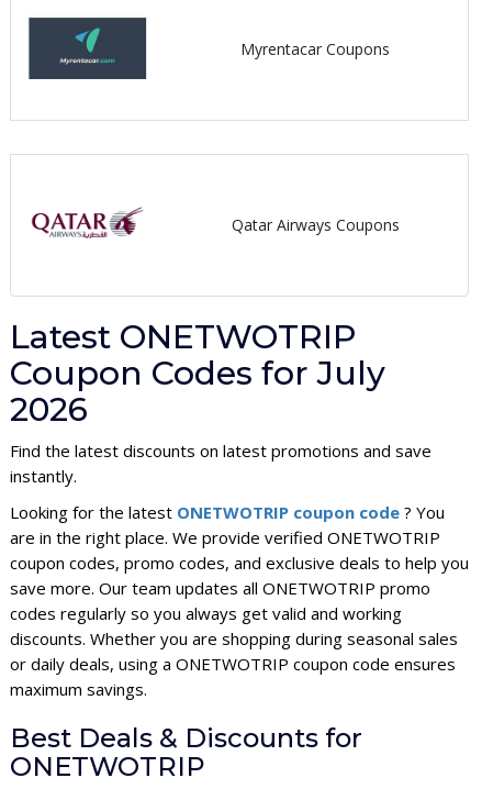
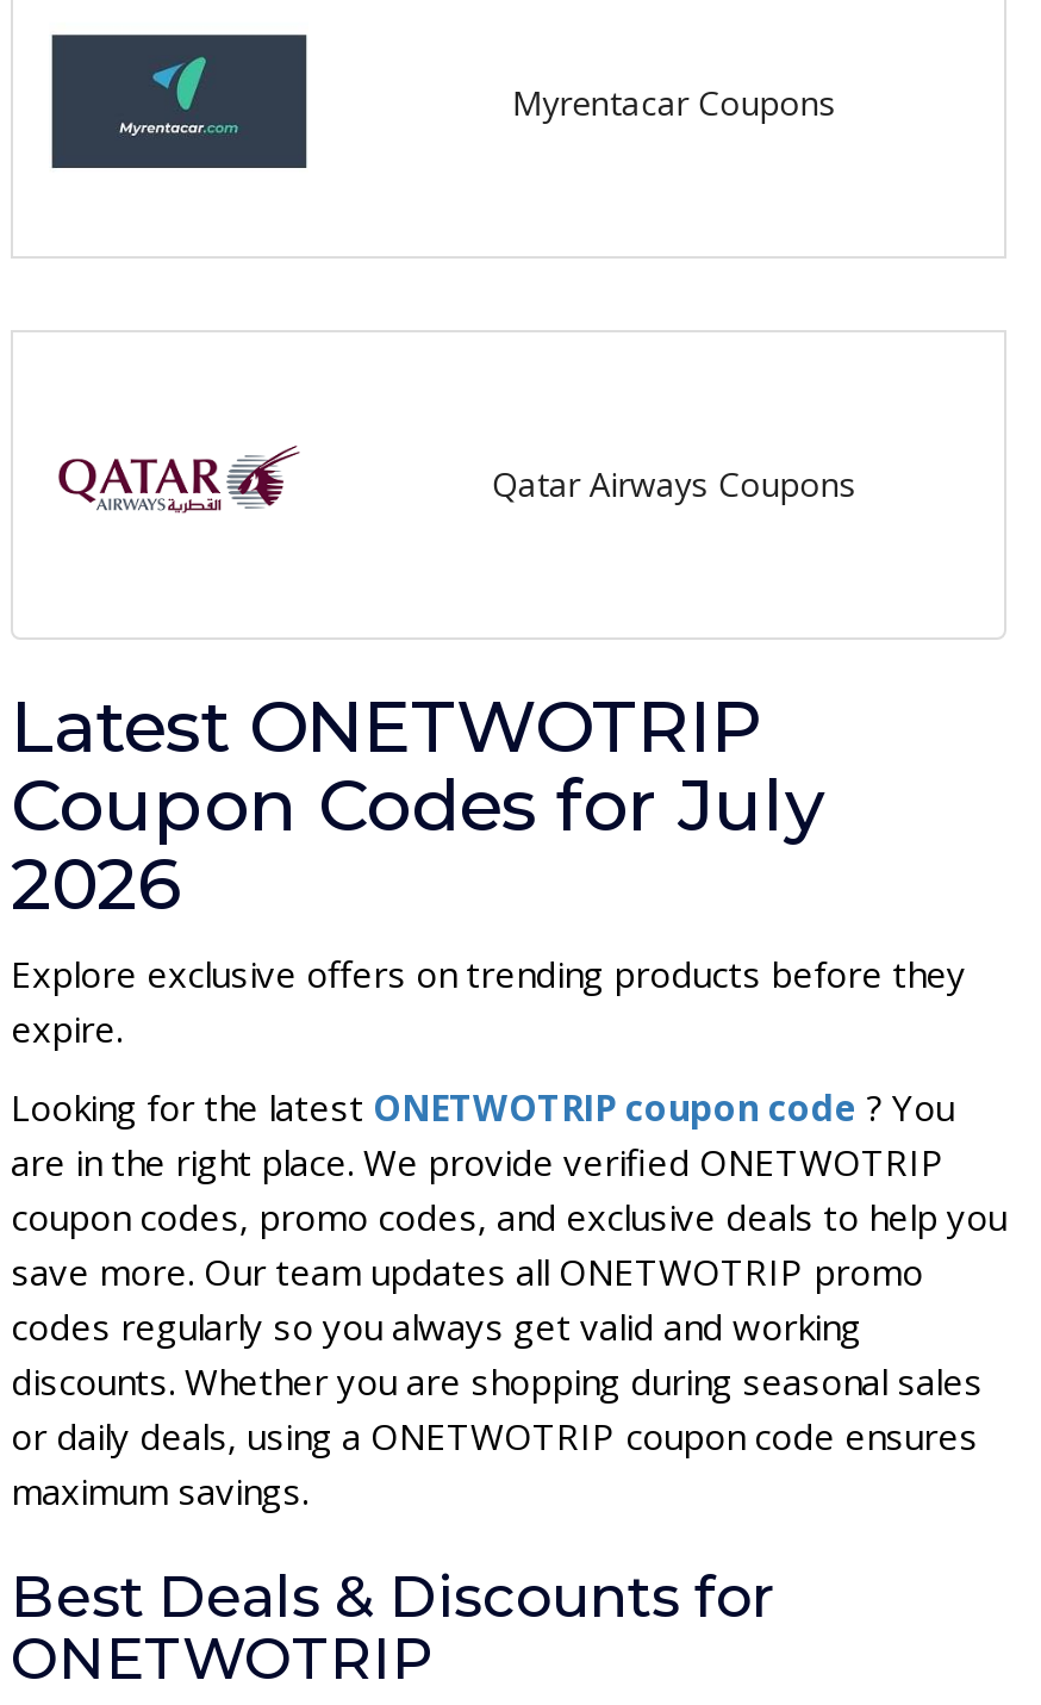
[10,440,431,487] Find the latest discounts on latest promotions and save | instantly. -> [11,950,966,1053] Explore exclusive offers on trending products before they | expire.

